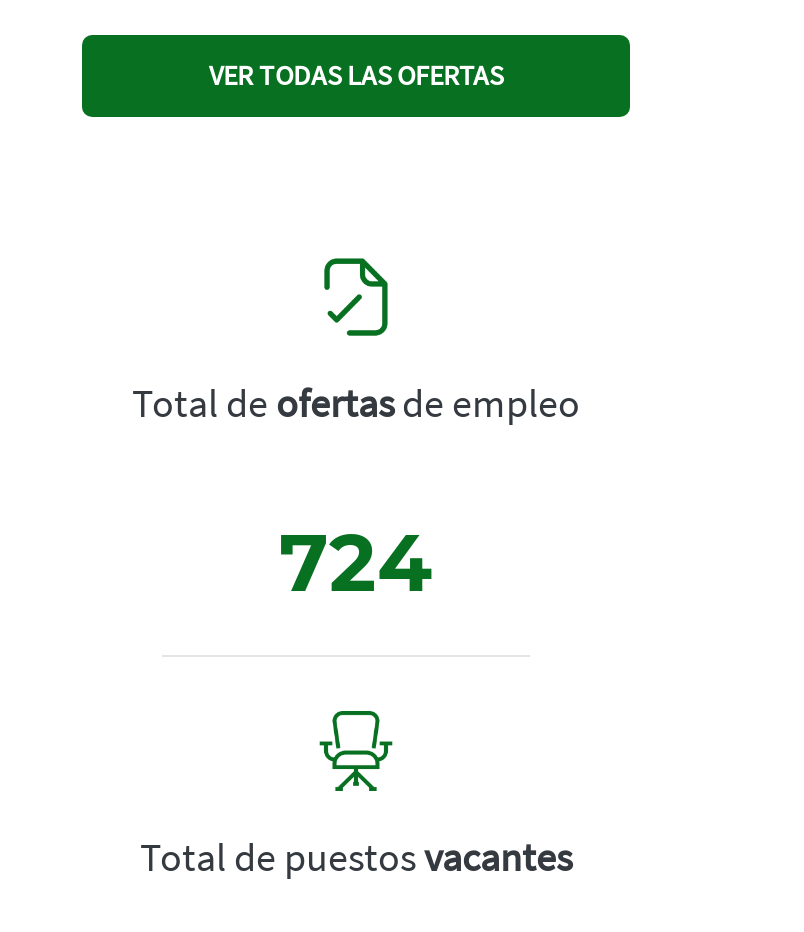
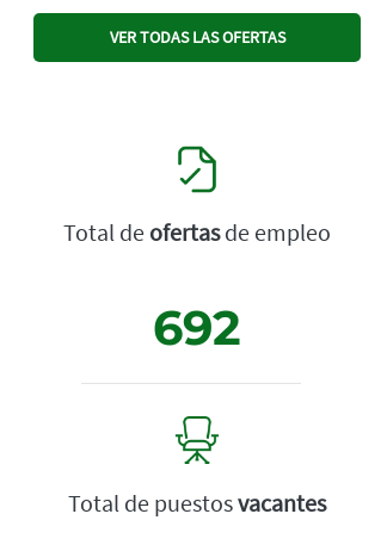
[279,512,433,610] 724 -> [153,298,241,357] 692

